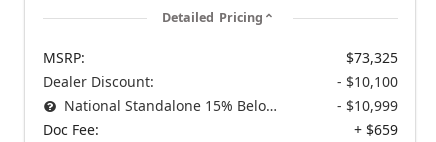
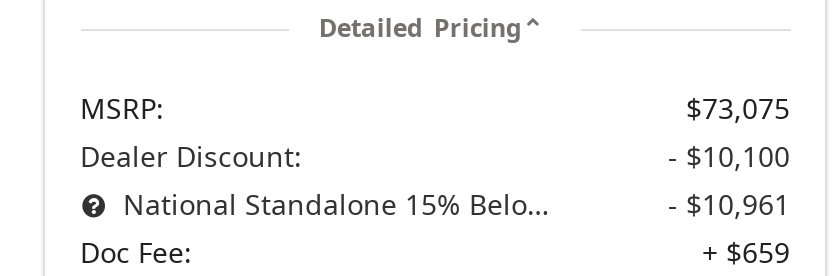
[345,48,397,67] $73,325 -> [686,88,790,126] $73,075
[336,96,397,115] - $10,999 -> [668,184,790,222] - $10,961

